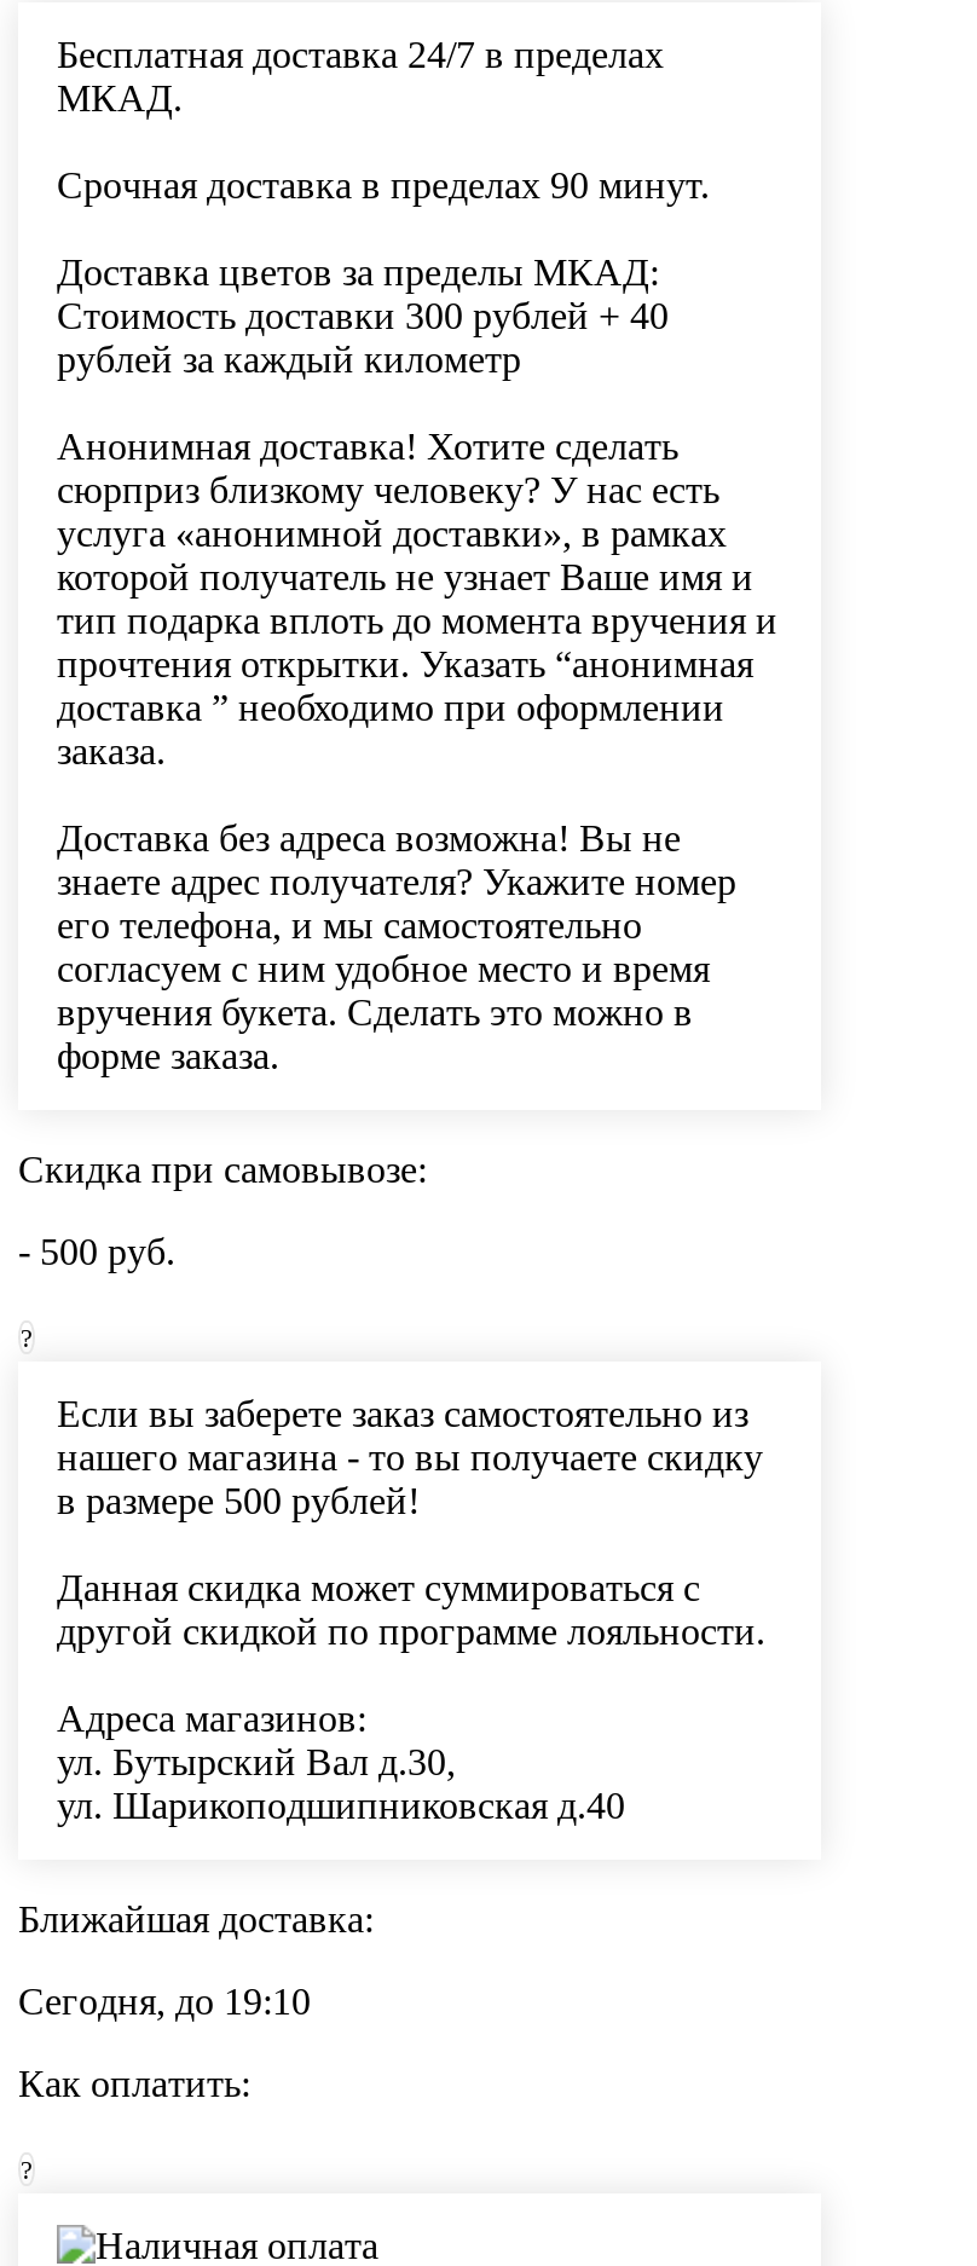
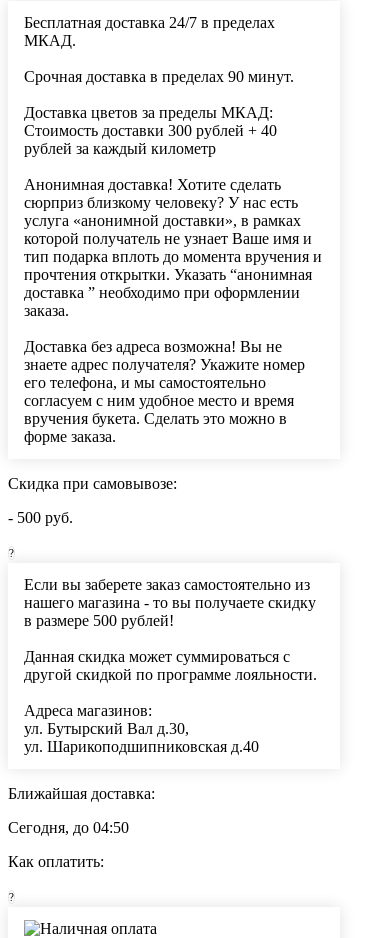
[18,1980,311,2022] Сегодня, до 19:10 -> [8,819,129,836] Сегодня, до 04:50

